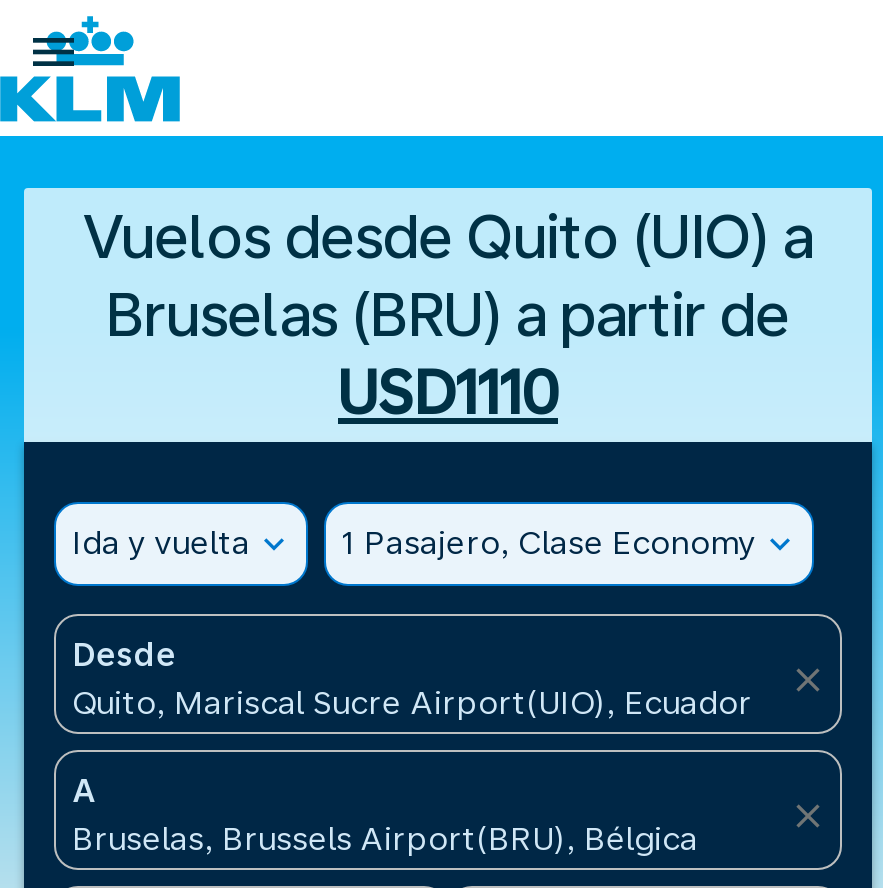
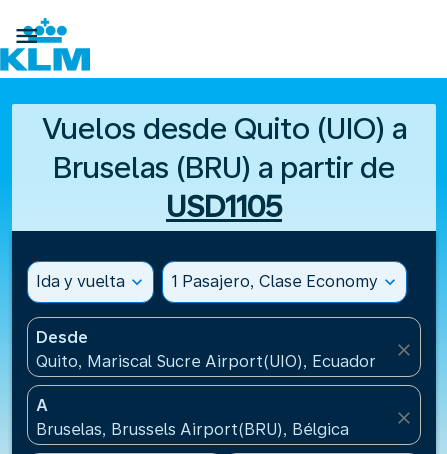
[338,356,558,428] USD1110 -> [166,188,282,224] USD1105

